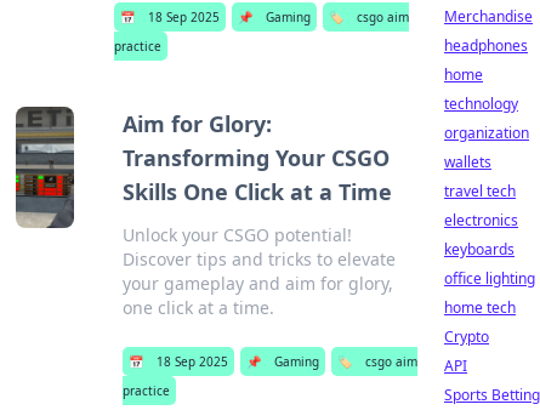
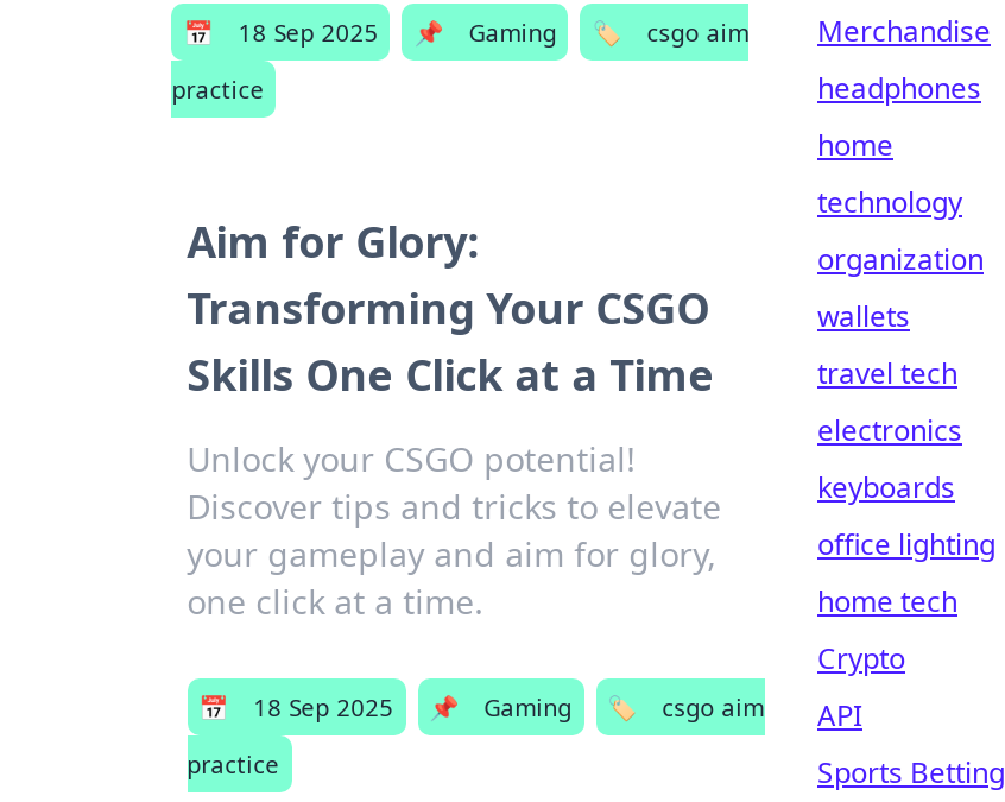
[15,106,75,229] [image] -> none

